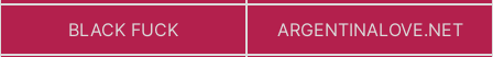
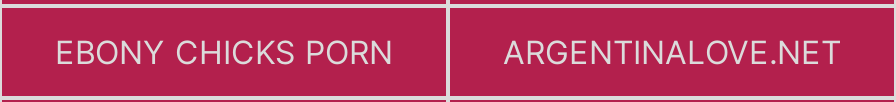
[68,18,178,40] BLACK FUCK -> [55,33,393,73] EBONY CHICKS PORN

